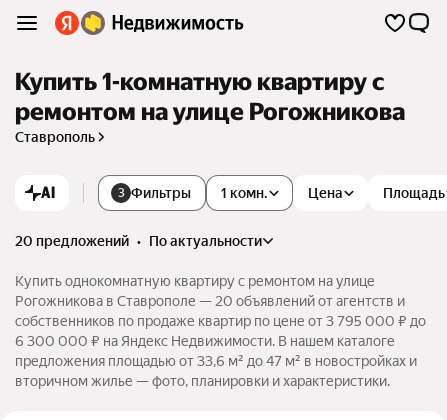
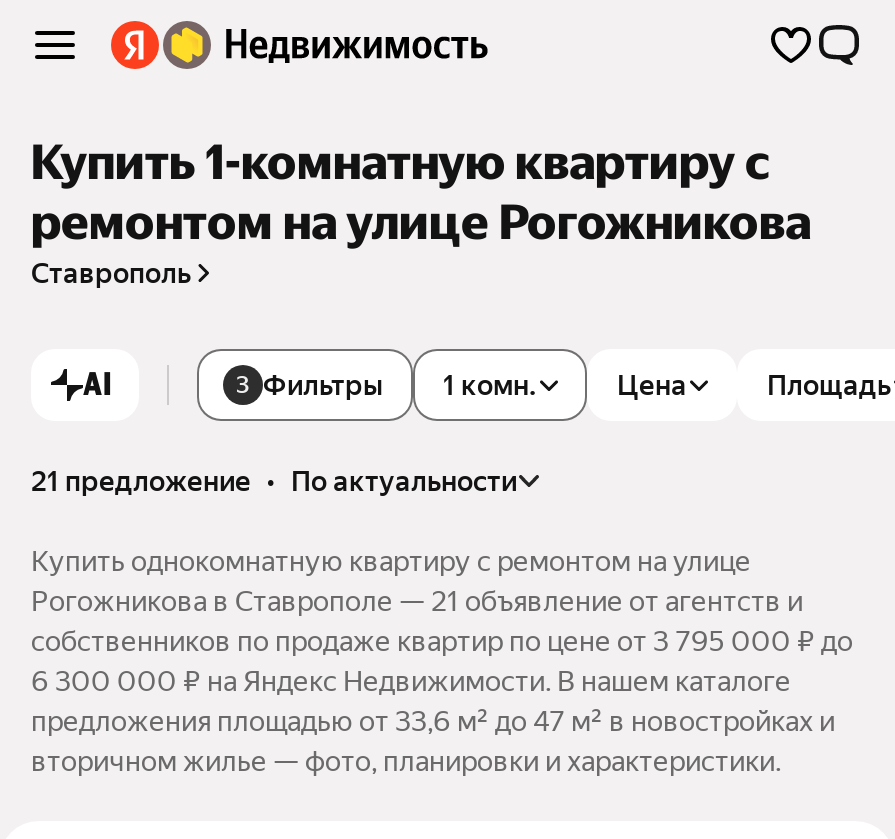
[15,233,262,249] 20 предложений • по актуальности -> [31,465,517,497] 21 предложение • по актуальности
[15,293,405,309] Рогожникова в Ставрополе — 20 объявлений от агентств и -> [31,585,803,617] Рогожникова в Ставрополе — 21 объявление от агентств и

